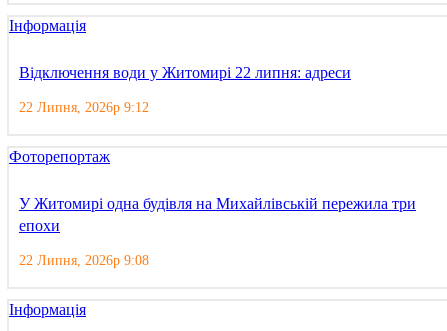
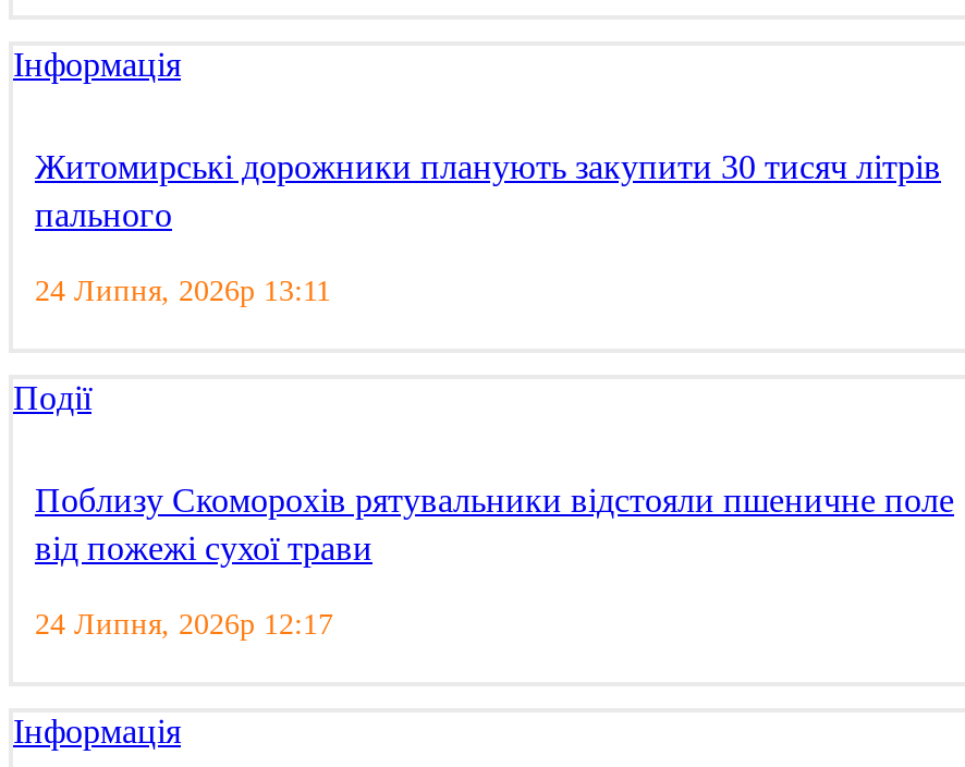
[19,64,351,81] Відключення води у Житомирі 22 липня: адреси -> [35,148,941,232] Житомирські дорожники планують закупити 30 тисяч літрів | пального
[19,100,149,115] 22 Липня, 2026р 9:12 -> [35,274,331,307] 24 Липня, 2026р 13:11
[9,148,110,165] Фоторепортаж -> [13,378,91,416] Події
[19,195,416,234] У Житомирі одна будівля на Михайлівській пережила три | епохи -> [35,481,954,566] Поблизу Скоморохів рятувальники відстояли пшеничне поле | від пожежі сухої трави
[19,253,149,268] 22 Липня, 2026р 9:08 -> [35,607,333,640] 24 Липня, 2026р 12:17

